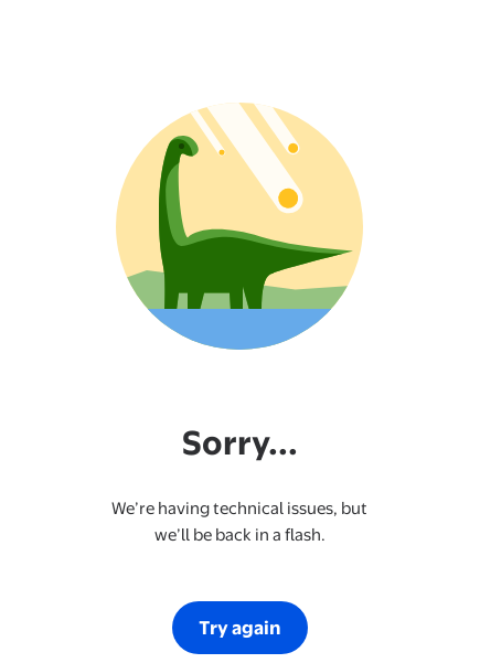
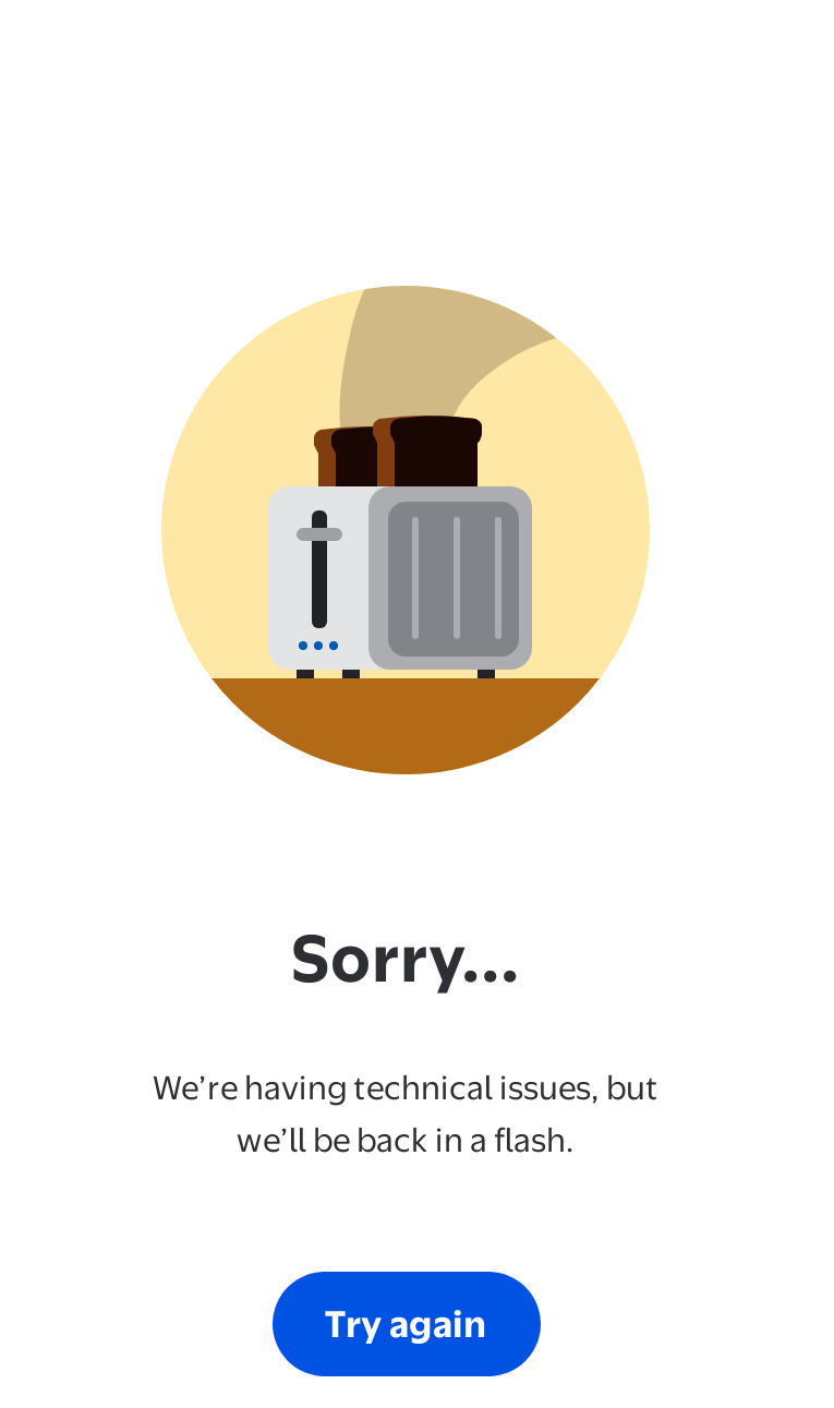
[127,104,352,351] [image] -> [185,286,621,777] [image]

